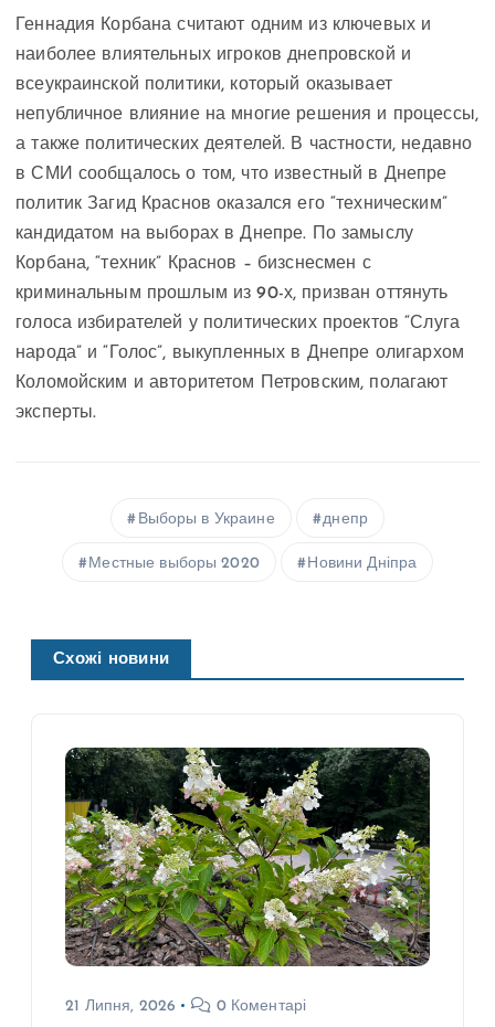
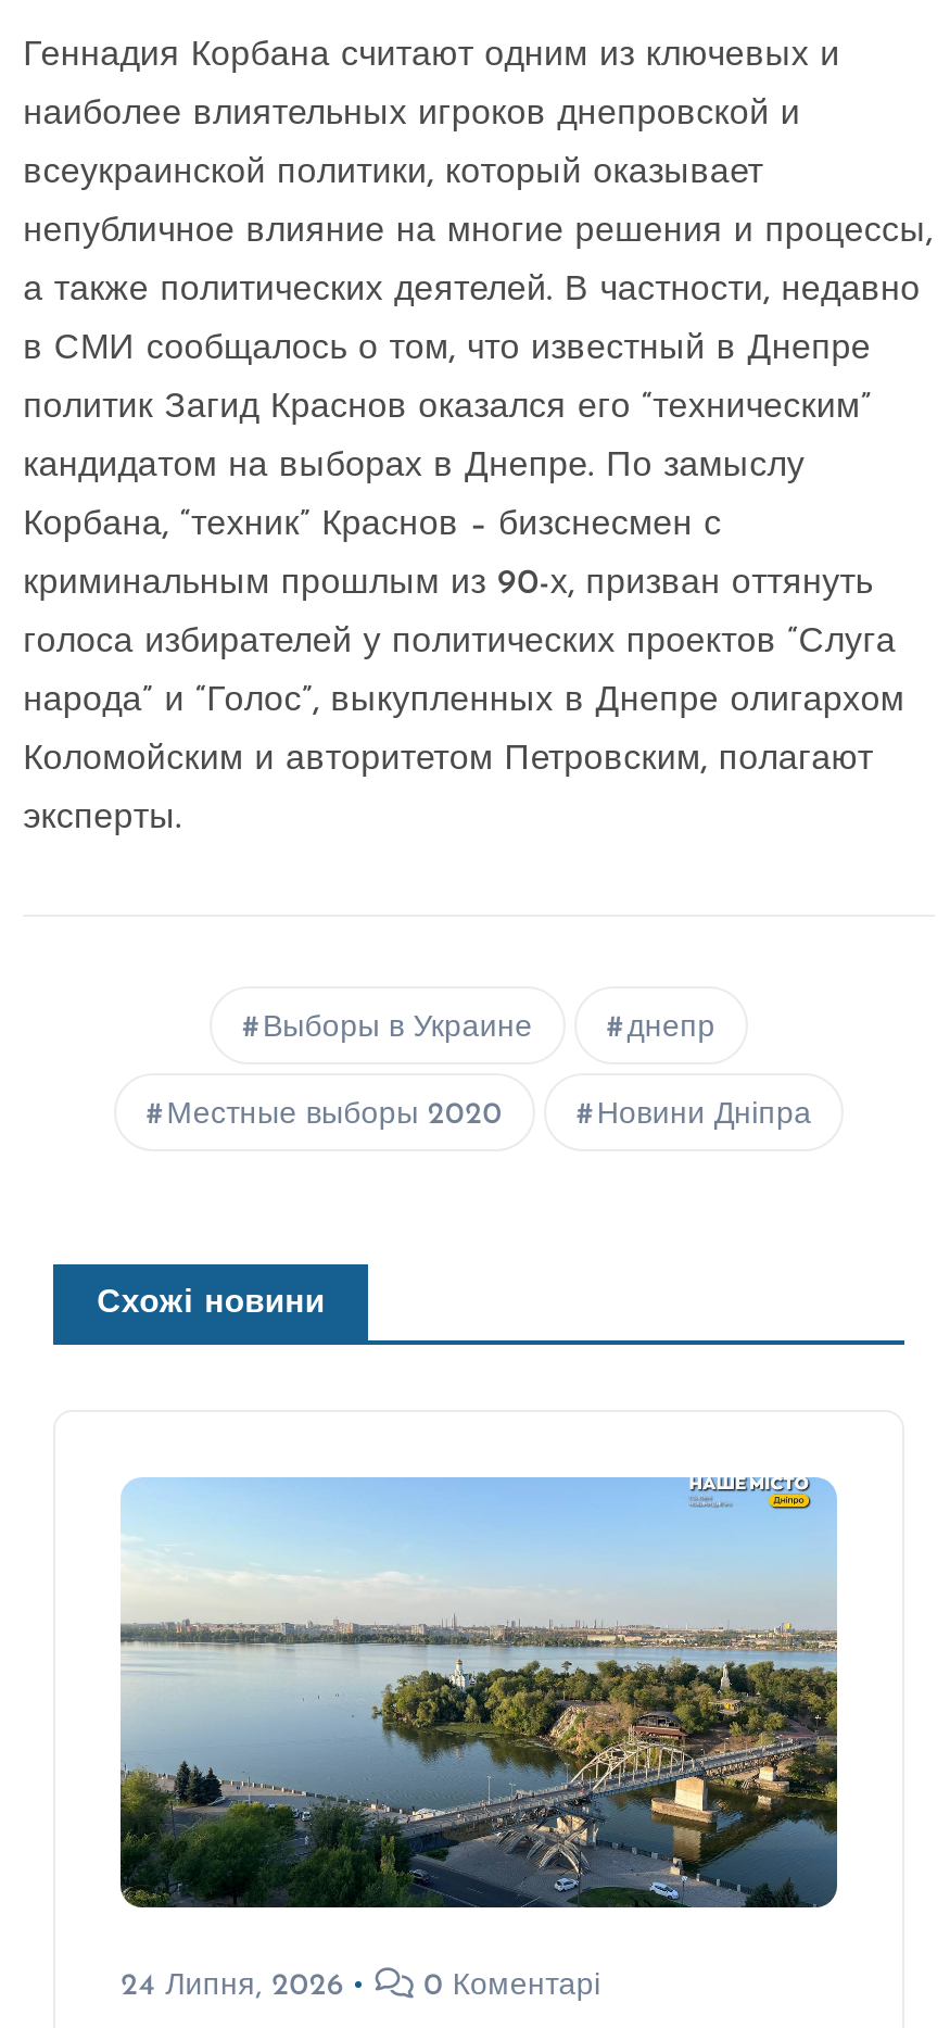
[64,747,431,1014] [image] | 21 Липня, 2026 -> [118,1475,837,2002] [image] | 24 Липня, 2026

